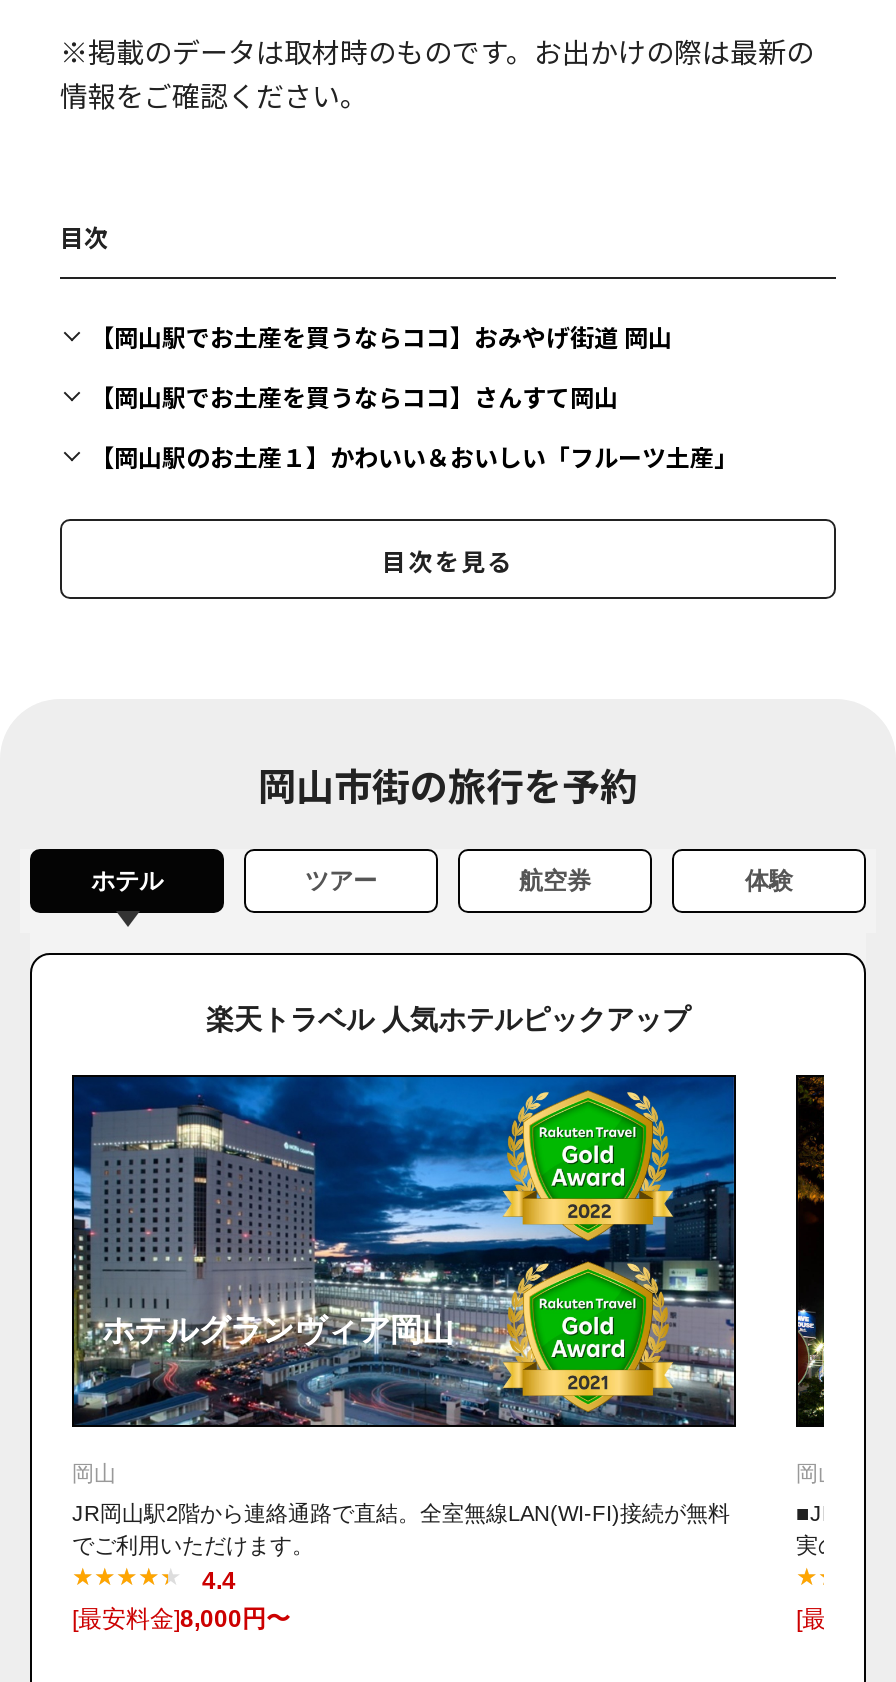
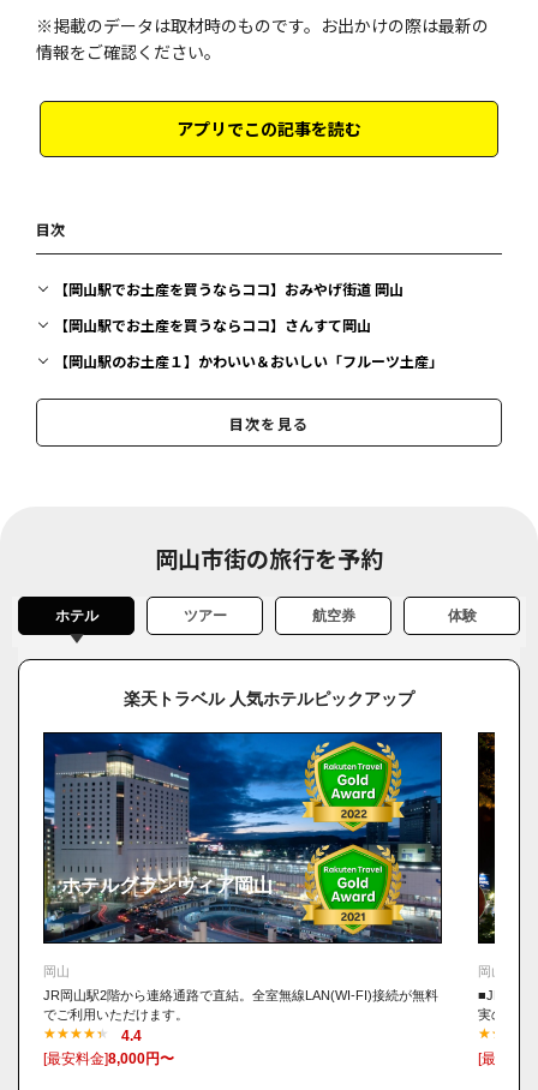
none -> [177,117,361,141] アプリでこの記事を読む

